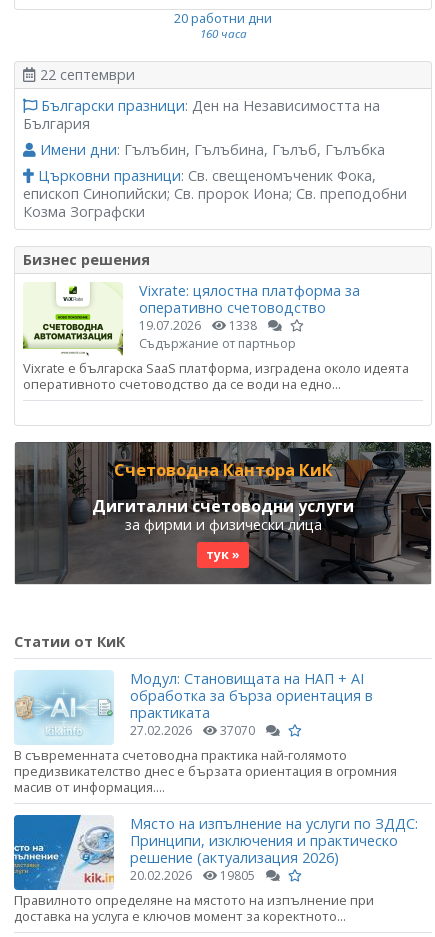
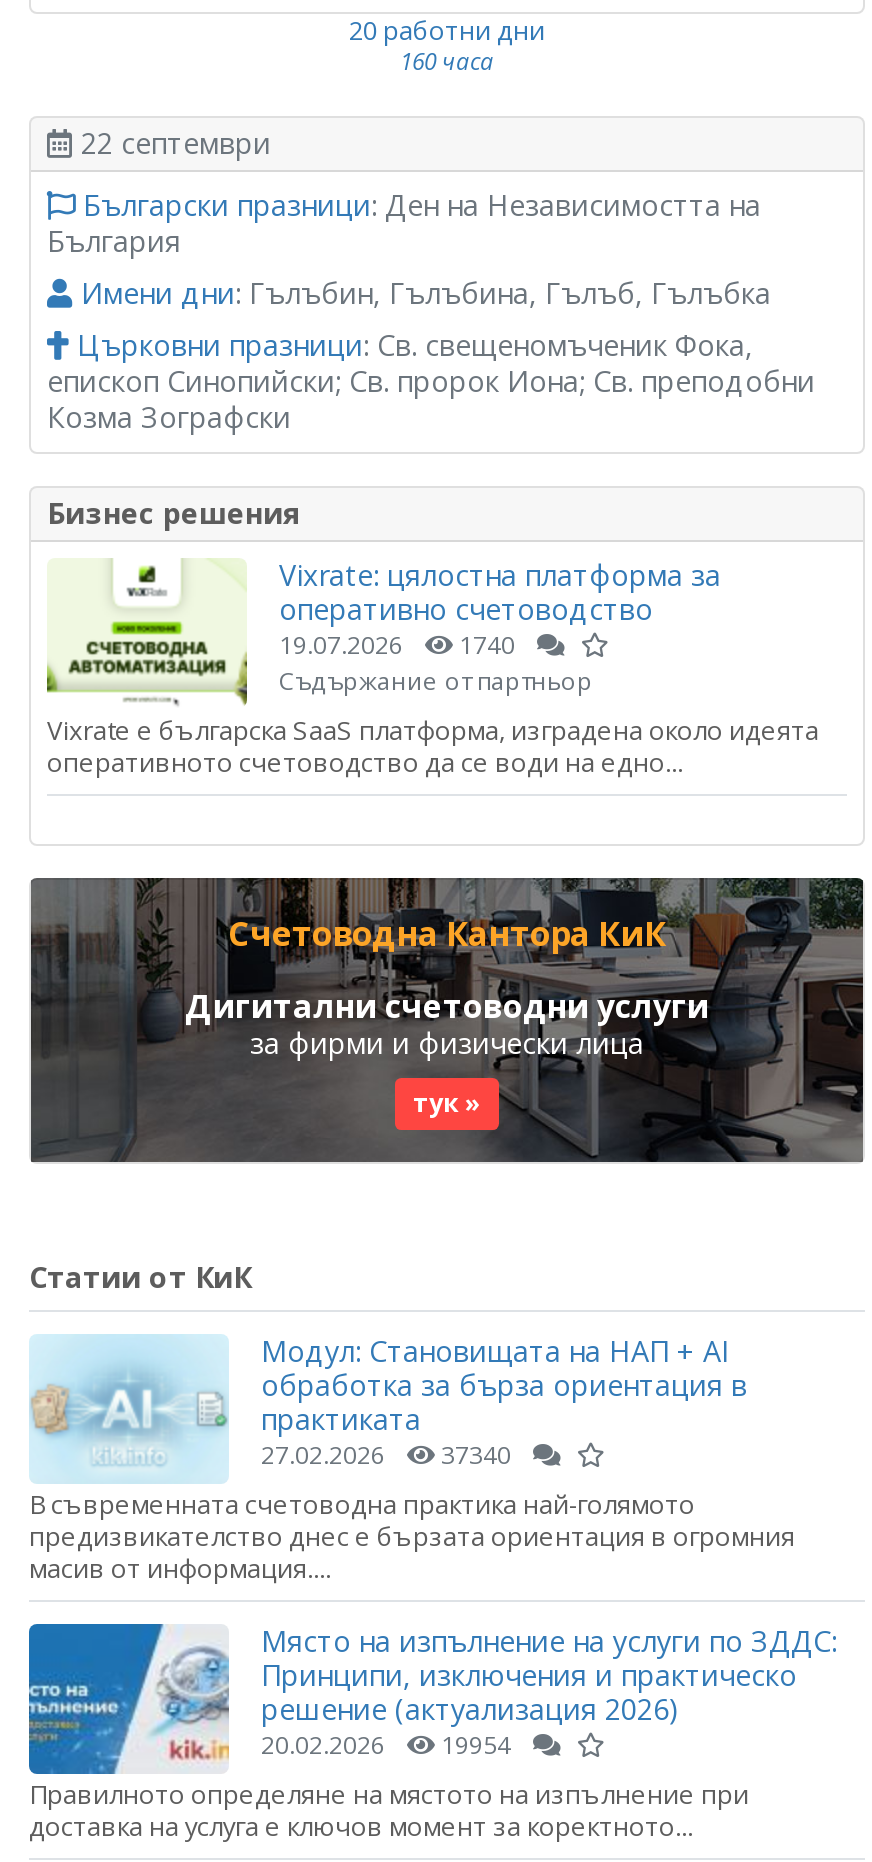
[139,317,257,334] 19.07.2026 1338 -> [279,628,515,662] 19.07.2026 1740
[130,722,255,739] 27.02.2026 37070 -> [261,1438,511,1472] 27.02.2026 37340
[130,867,255,884] 20.02.2026 19805 -> [261,1728,511,1762] 20.02.2026 19954

